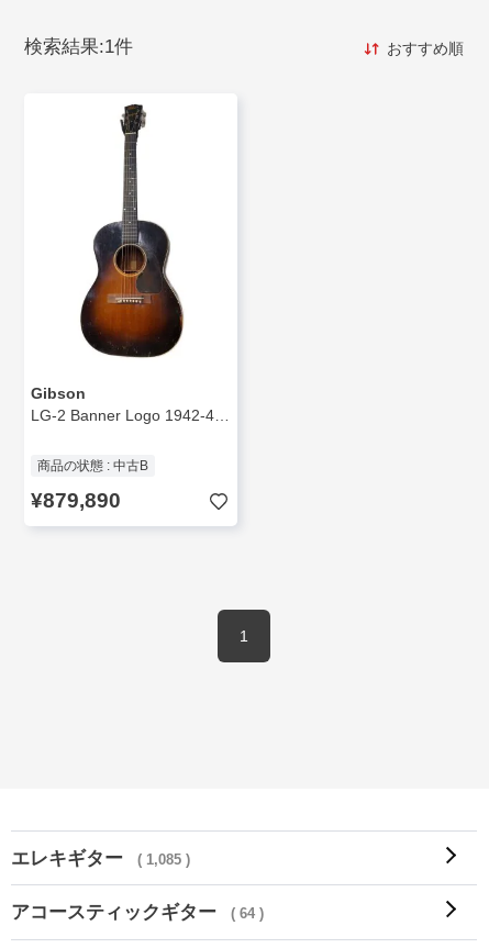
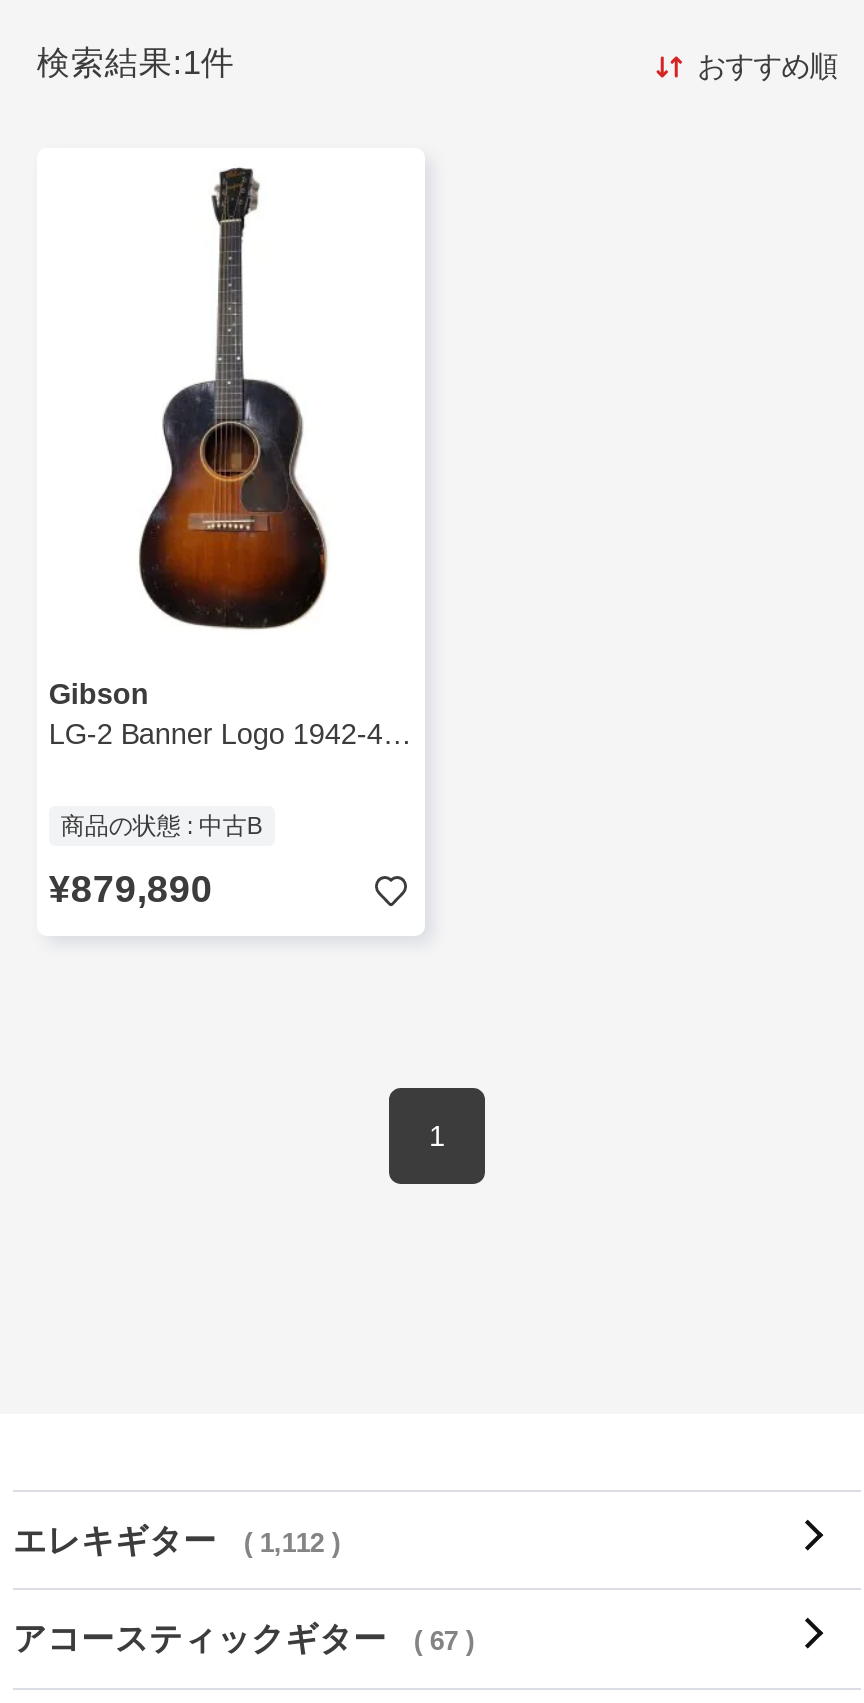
[11,848,191,869] エレキギター ( 1,085 ) -> [13,1522,340,1560] エレキギター ( 1,112 )
[11,902,264,923] アコースティックギター ( 64 ) -> [13,1620,474,1658] アコースティックギター ( 67 )

